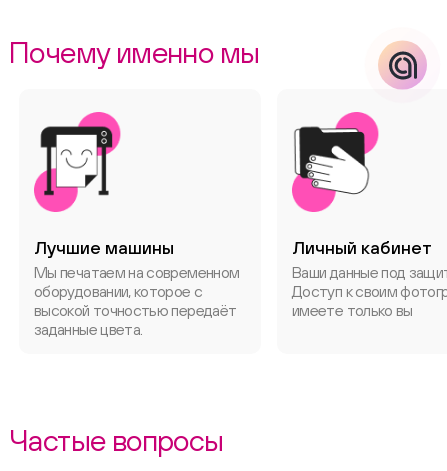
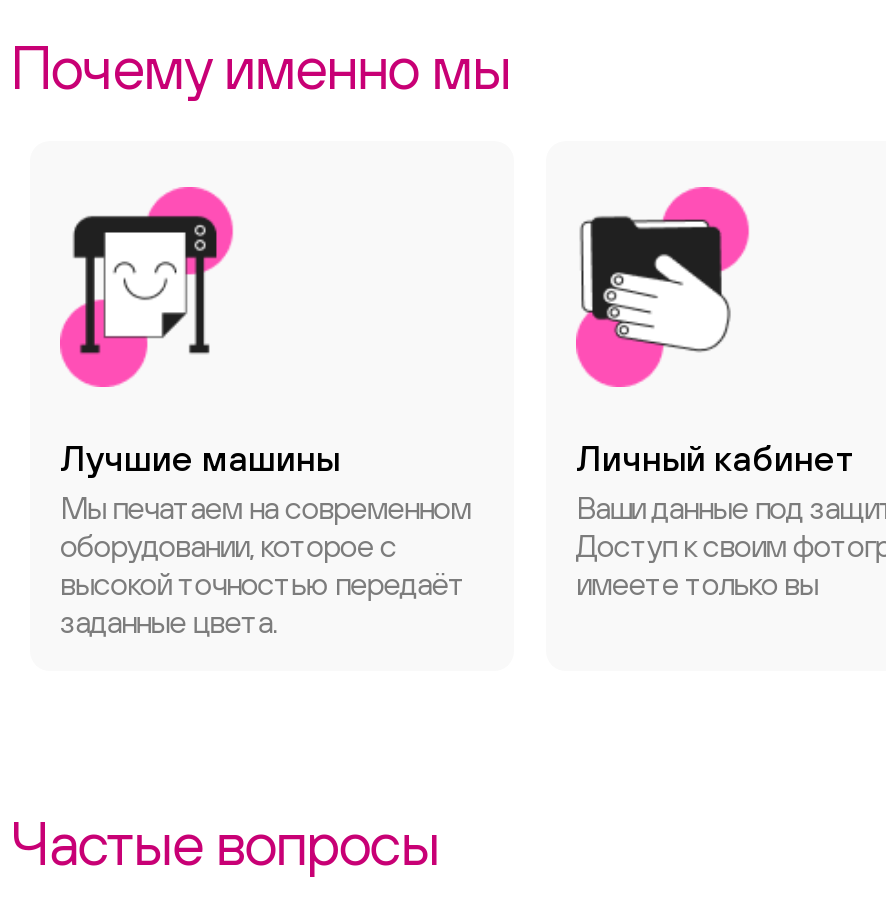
[378,40,428,90] [image] -> none

